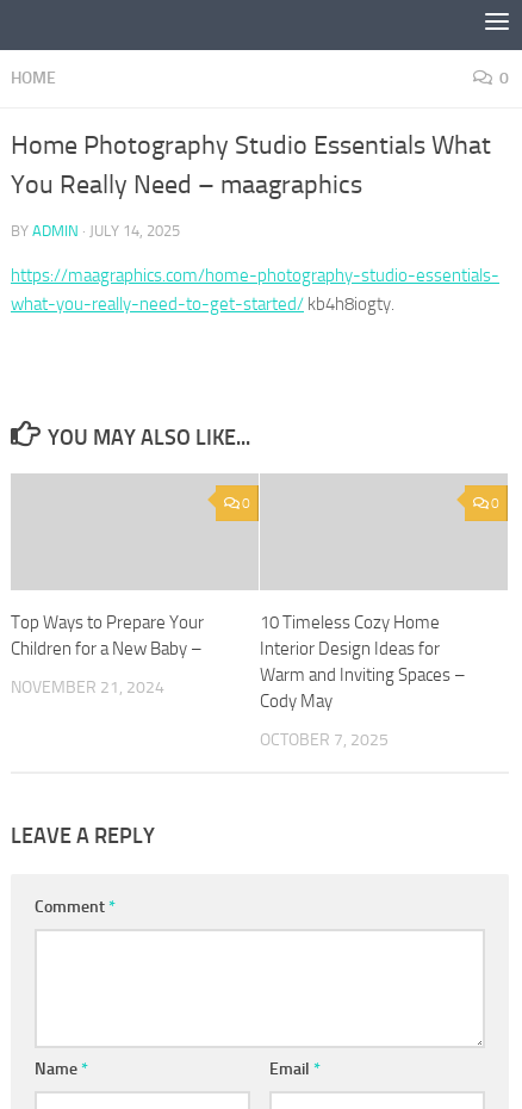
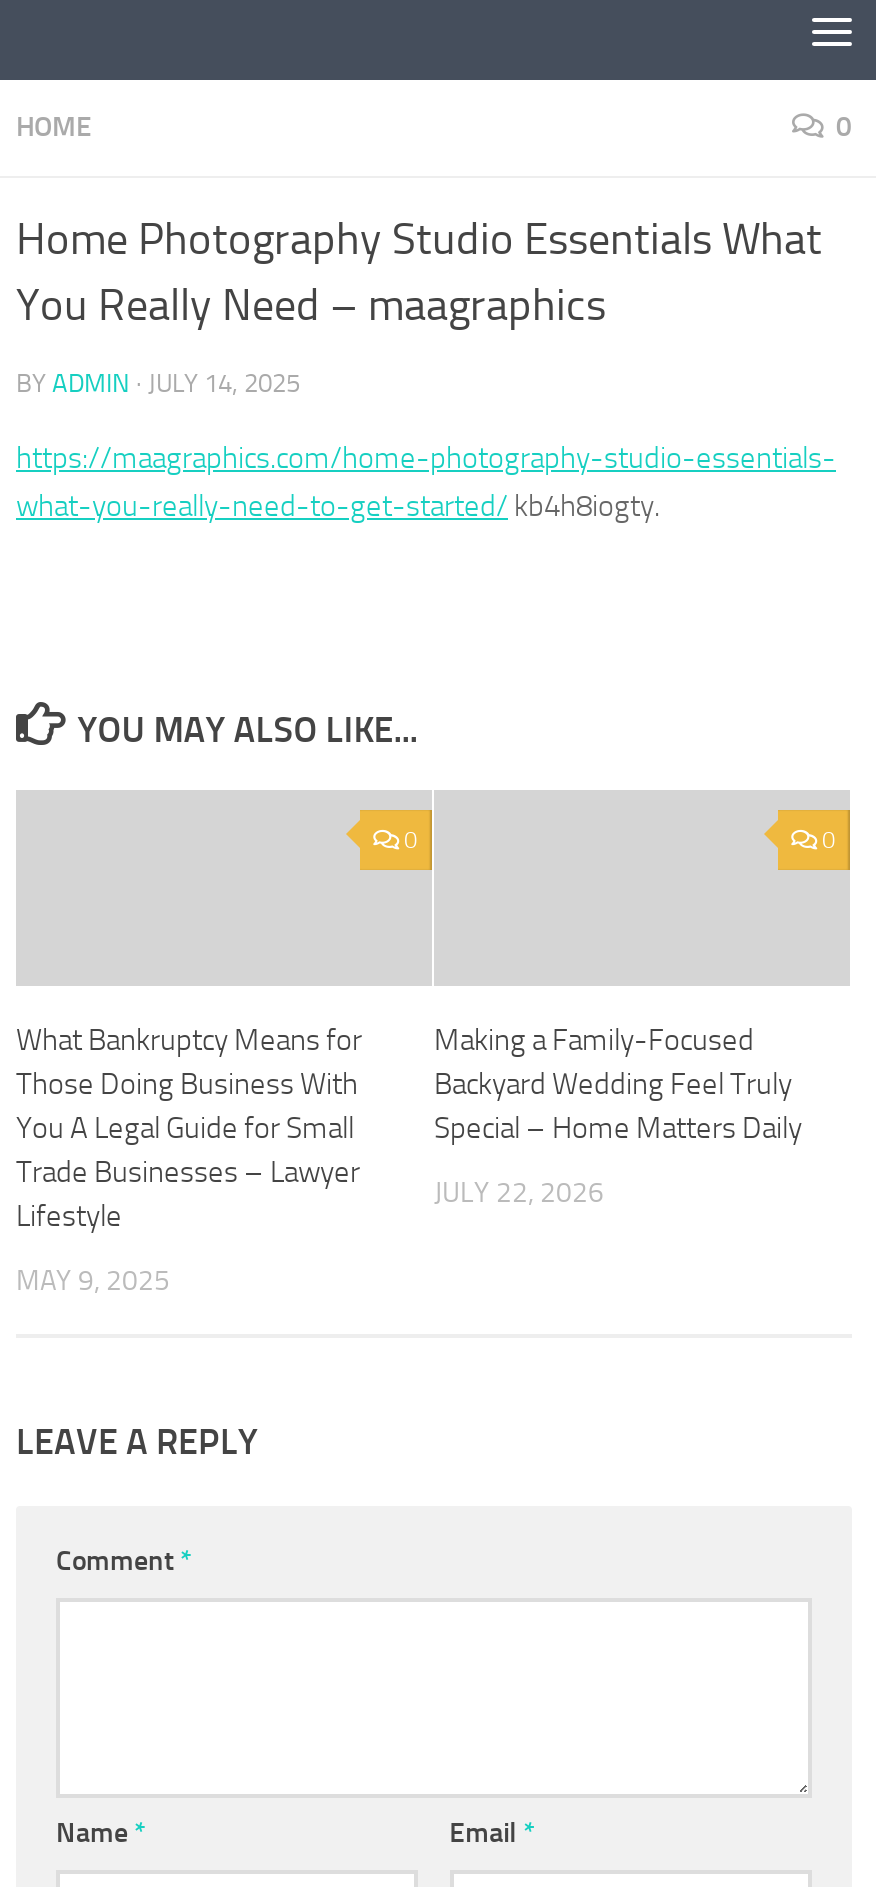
[11,612,204,659] Top Ways to Prepare Your | Children for a New Baby – -> [16,1022,362,1234] What Bankruptcy Means for | Those Doing Business With | You A Legal Guide for Small | Trade Businesses – Lawyer | Lifestyle
[260,612,466,712] 10 Timeless Cozy Home | Interior Design Ideas for | Warm and Inviting Spaces – | Cody May -> [434,1022,802,1146] Making a Family-Focused | Backyard Wedding Feel Truly | Special – Home Matters Daily
[11,677,164,698] NOVEMBER 21, 2024 -> [16,1264,170,1298] MAY 9, 2025
[260,730,389,750] OCTOBER 7, 2025 -> [434,1176,604,1210] JULY 22, 2026

